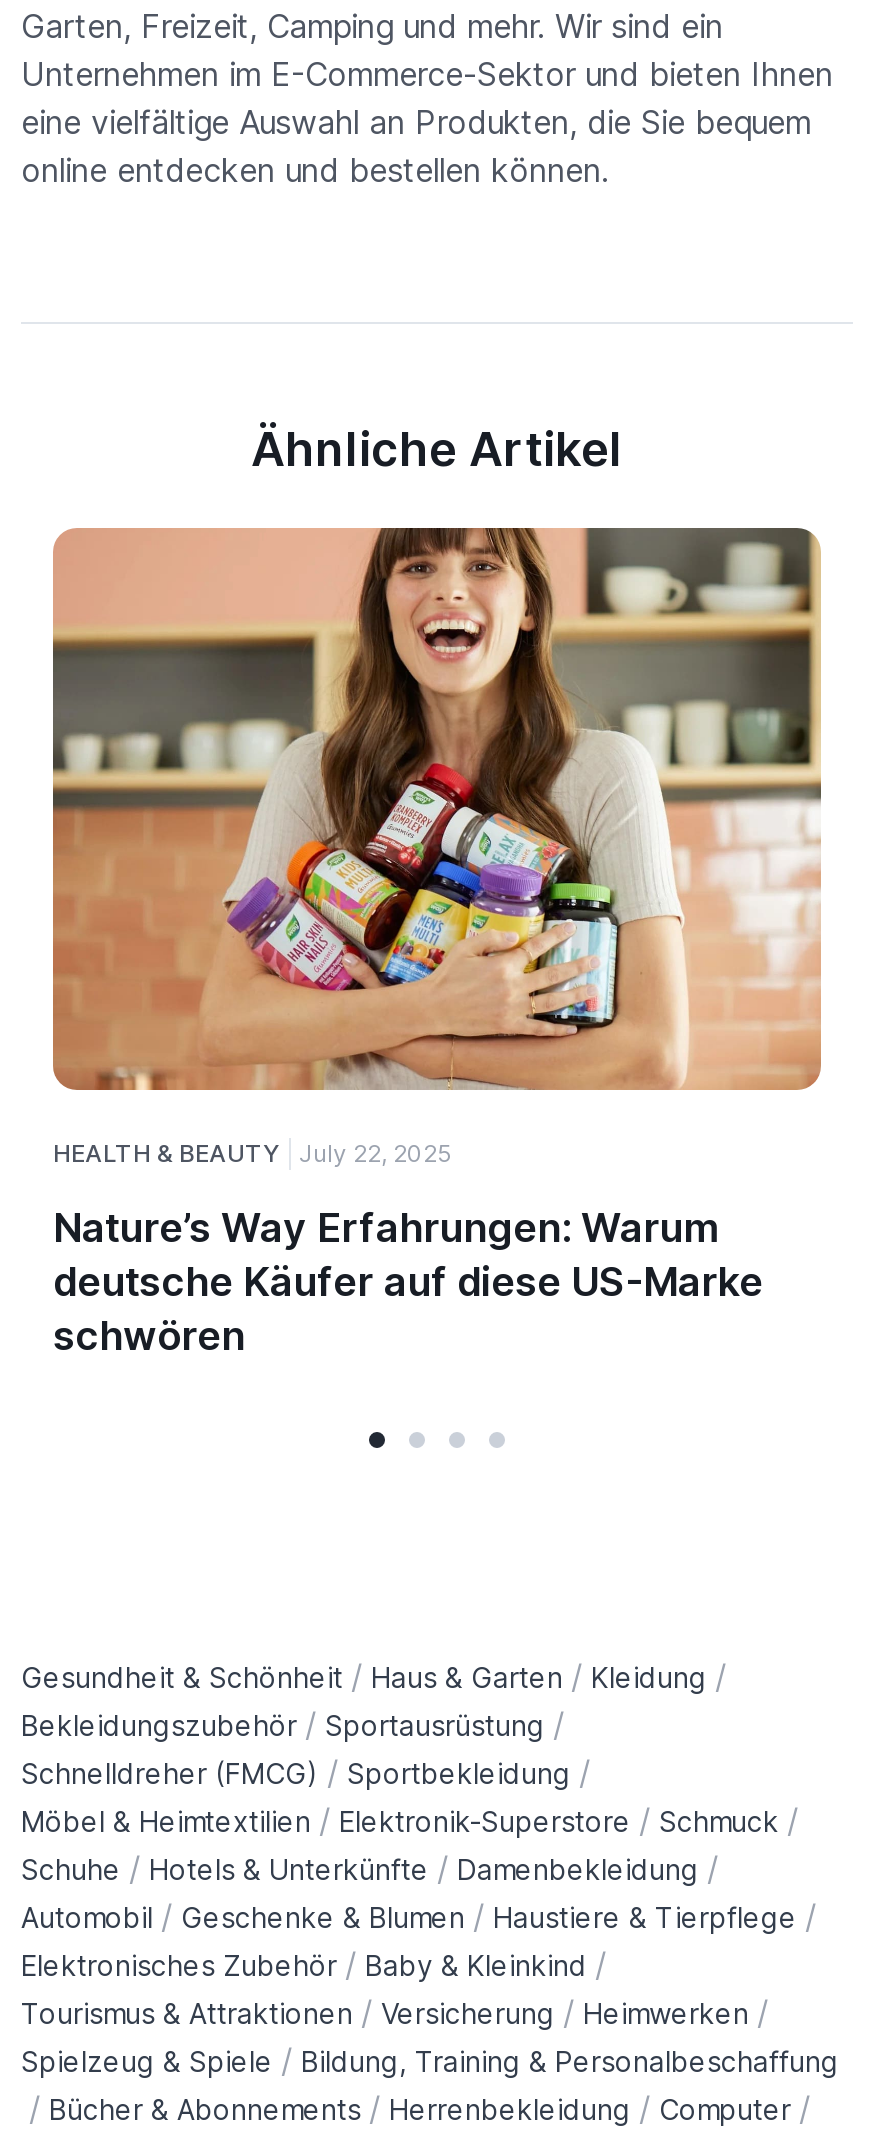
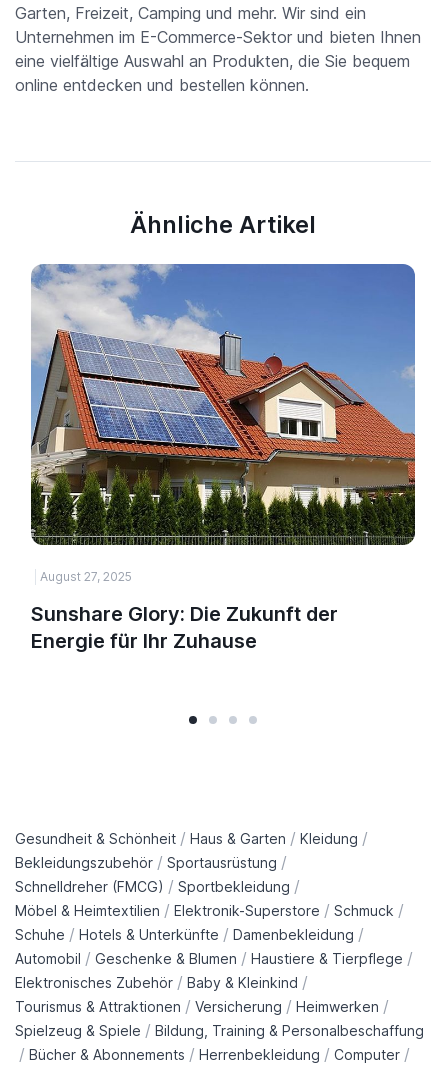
[51,526,823,1169] [image] | HEALTH & BEAUTY July 22, 2025 -> [30,263,416,584] [image] | August 27, 2025
[53,1205,763,1361] Nature’s Way Erfahrungen: Warum | deutsche Käufer auf diese US-Marke | schwören -> [31,602,338,653] Sunshare Glory: Die Zukunft der | Energie für Ihr Zuhause

